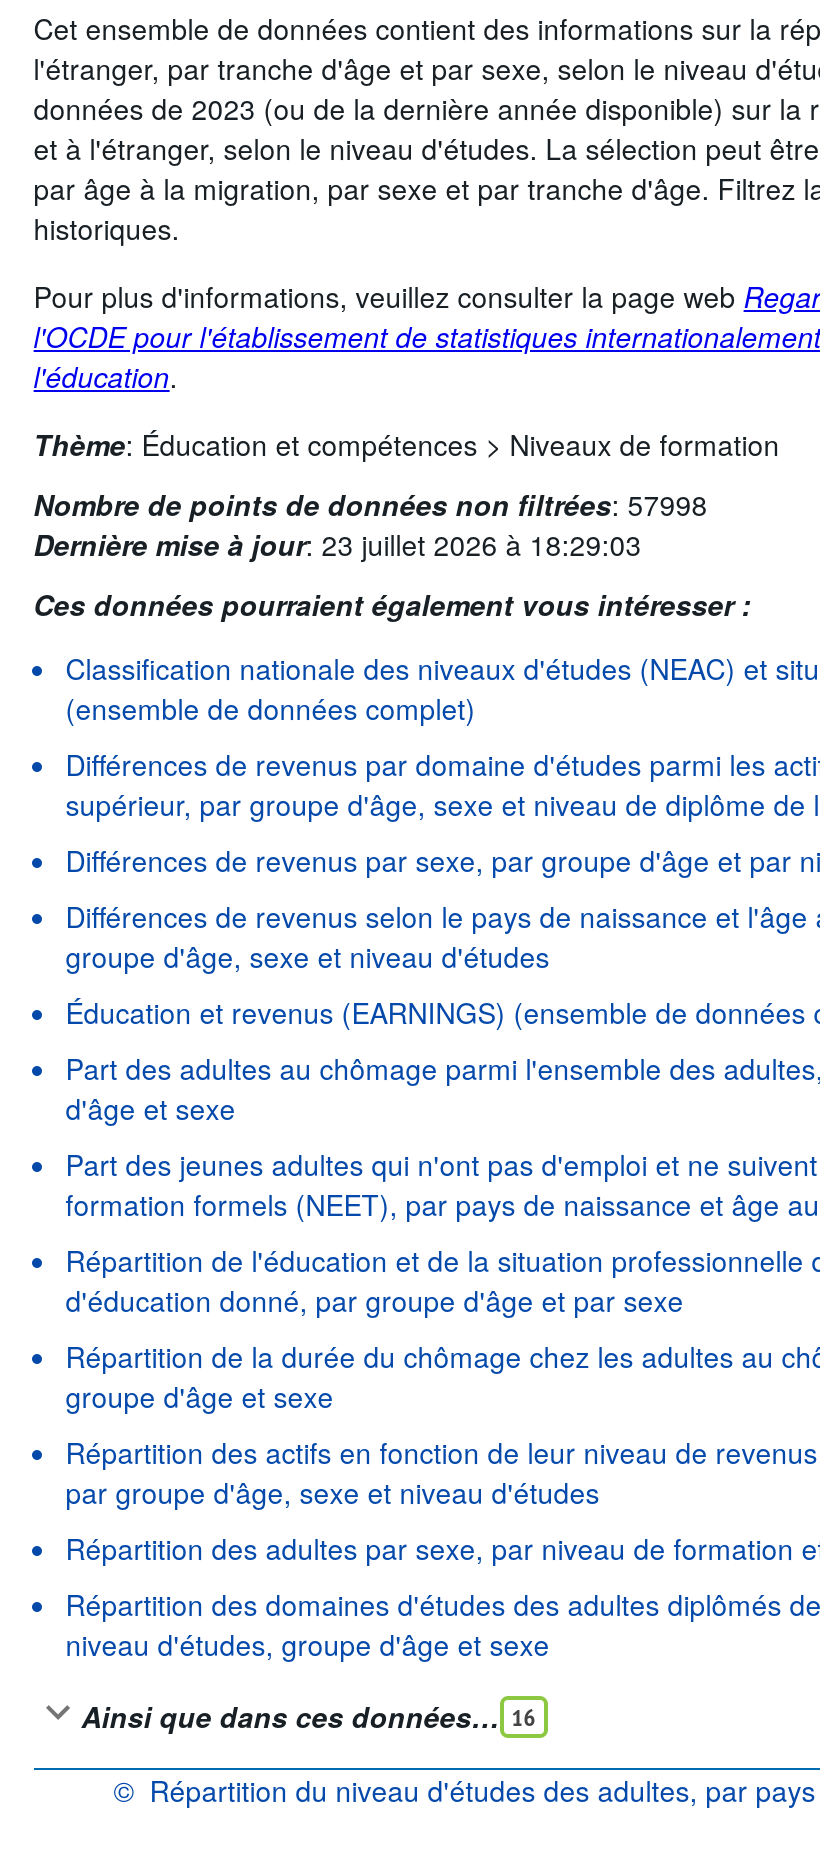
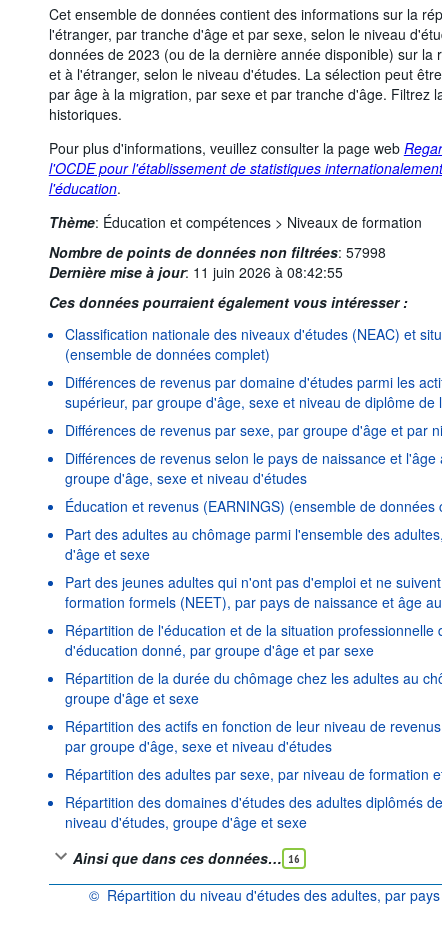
[34,523,642,563] Dernière mise à jour: 23 juillet 2026 à 18:29:03 -> [49,261,343,281] Dernière mise à jour: 11 juin 2026 à 08:42:55

